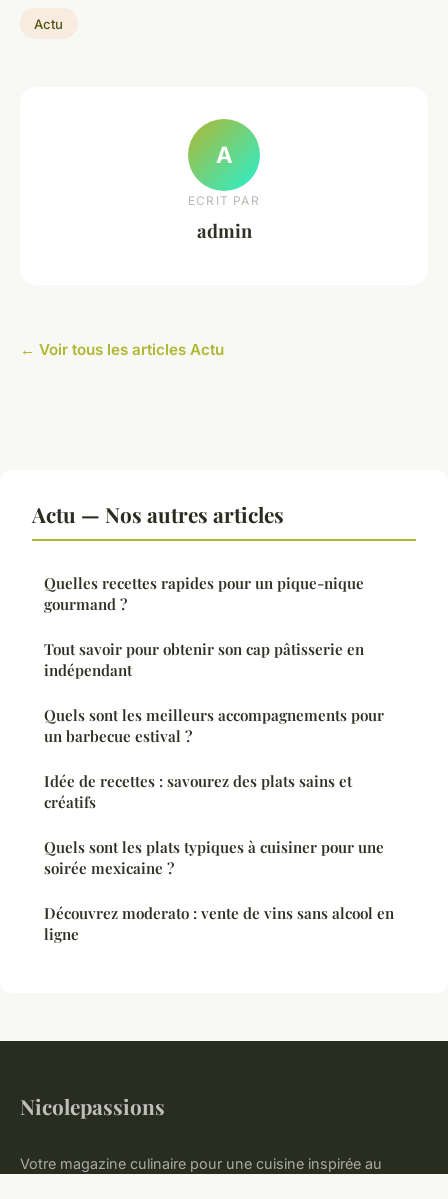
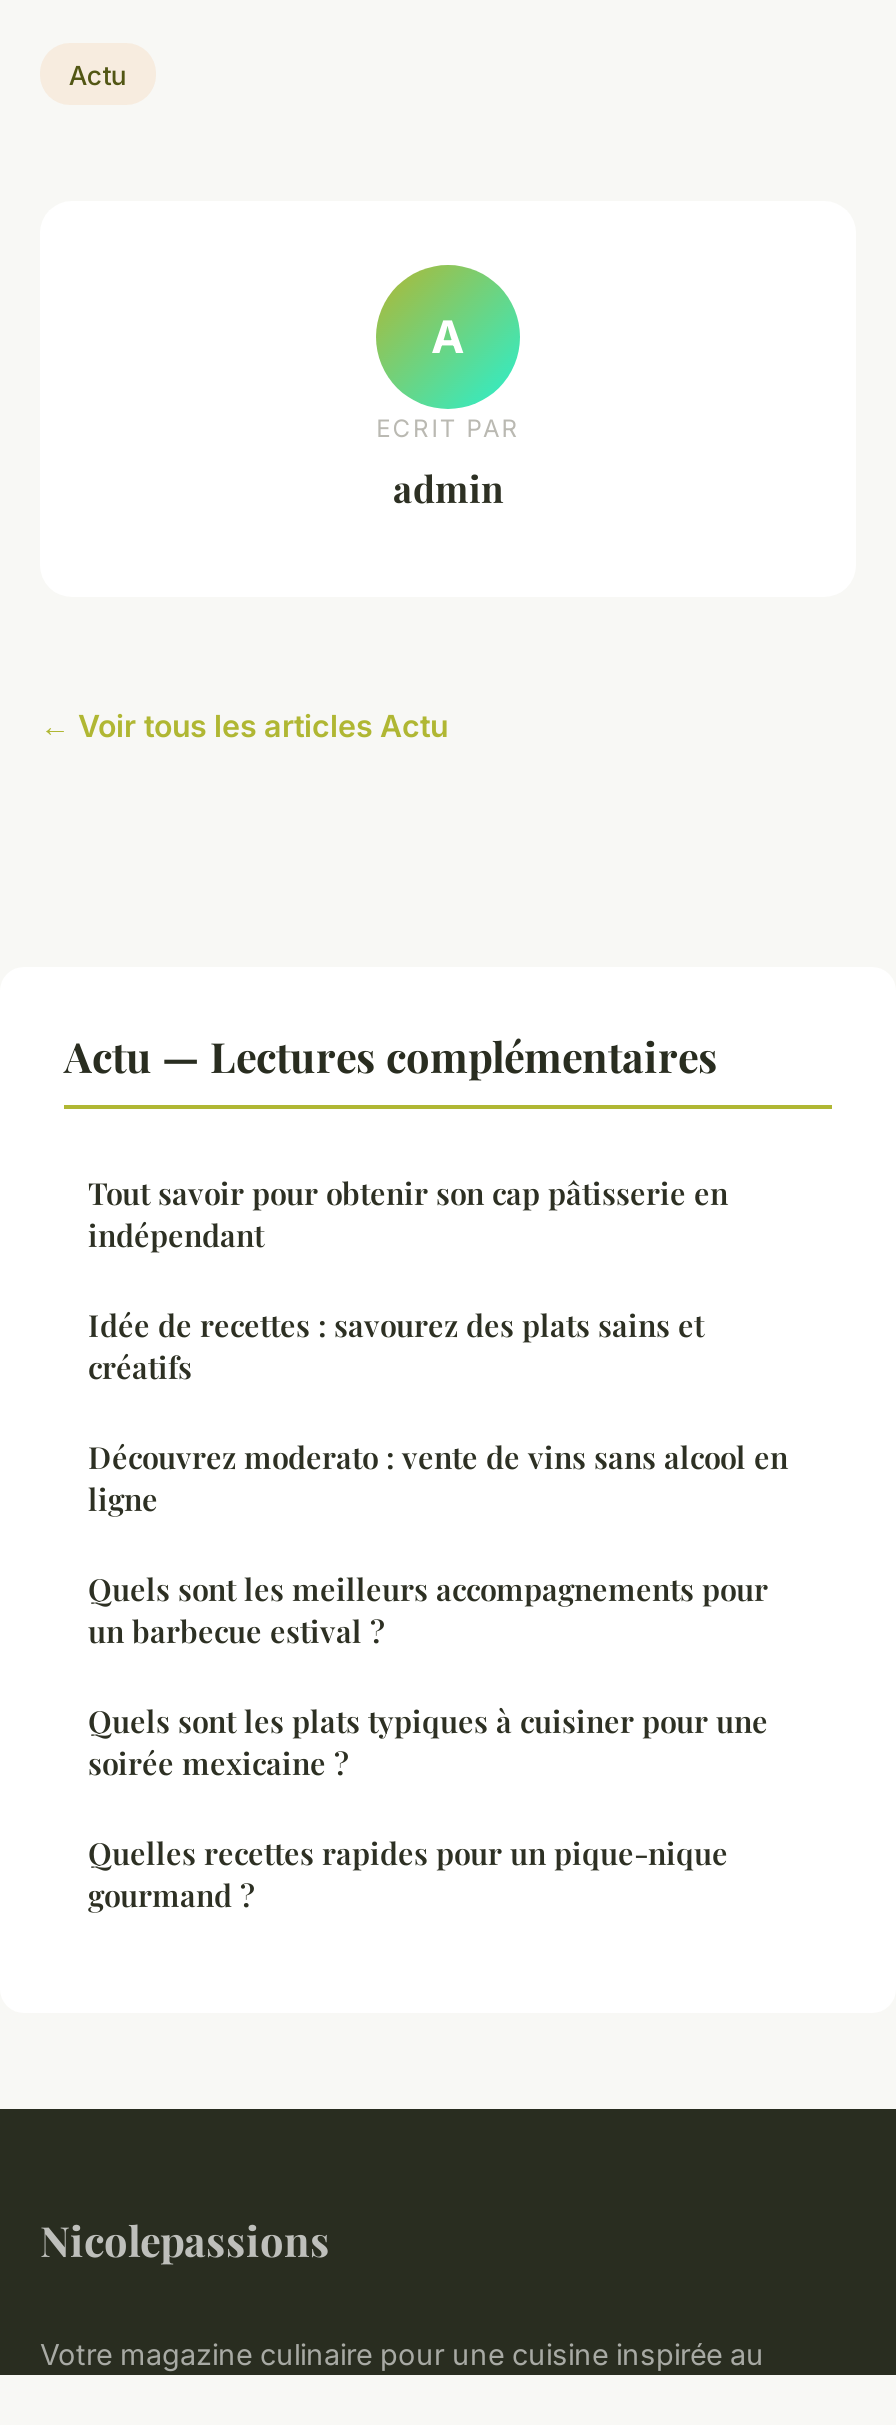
[32,500,284,528] Actu — Nos autres articles -> [64,1027,718,1083] Actu — Lectures complémentaires
moved [44,573,364,614] -> [88,1833,728,1915]: Quelles recettes rapides pour un pique-nique | gourmand ?
moved [44,639,394,944] -> [88,1173,788,1783]: Tout savoir pour obtenir son cap pâtisserie en | indépendant | Quels sont les meilleurs accompagnements pour | ... | Découvrez moderato : vente de vins sans alcool en | ligne

